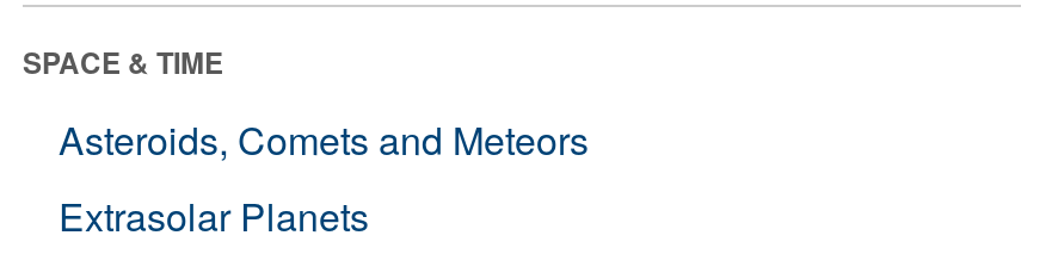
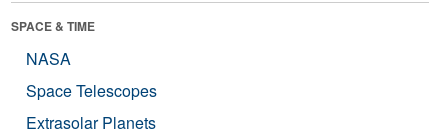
[59,111,589,166] Asteroids, Comets and Meteors -> [26,47,157,102] NASA | Space Telescopes

